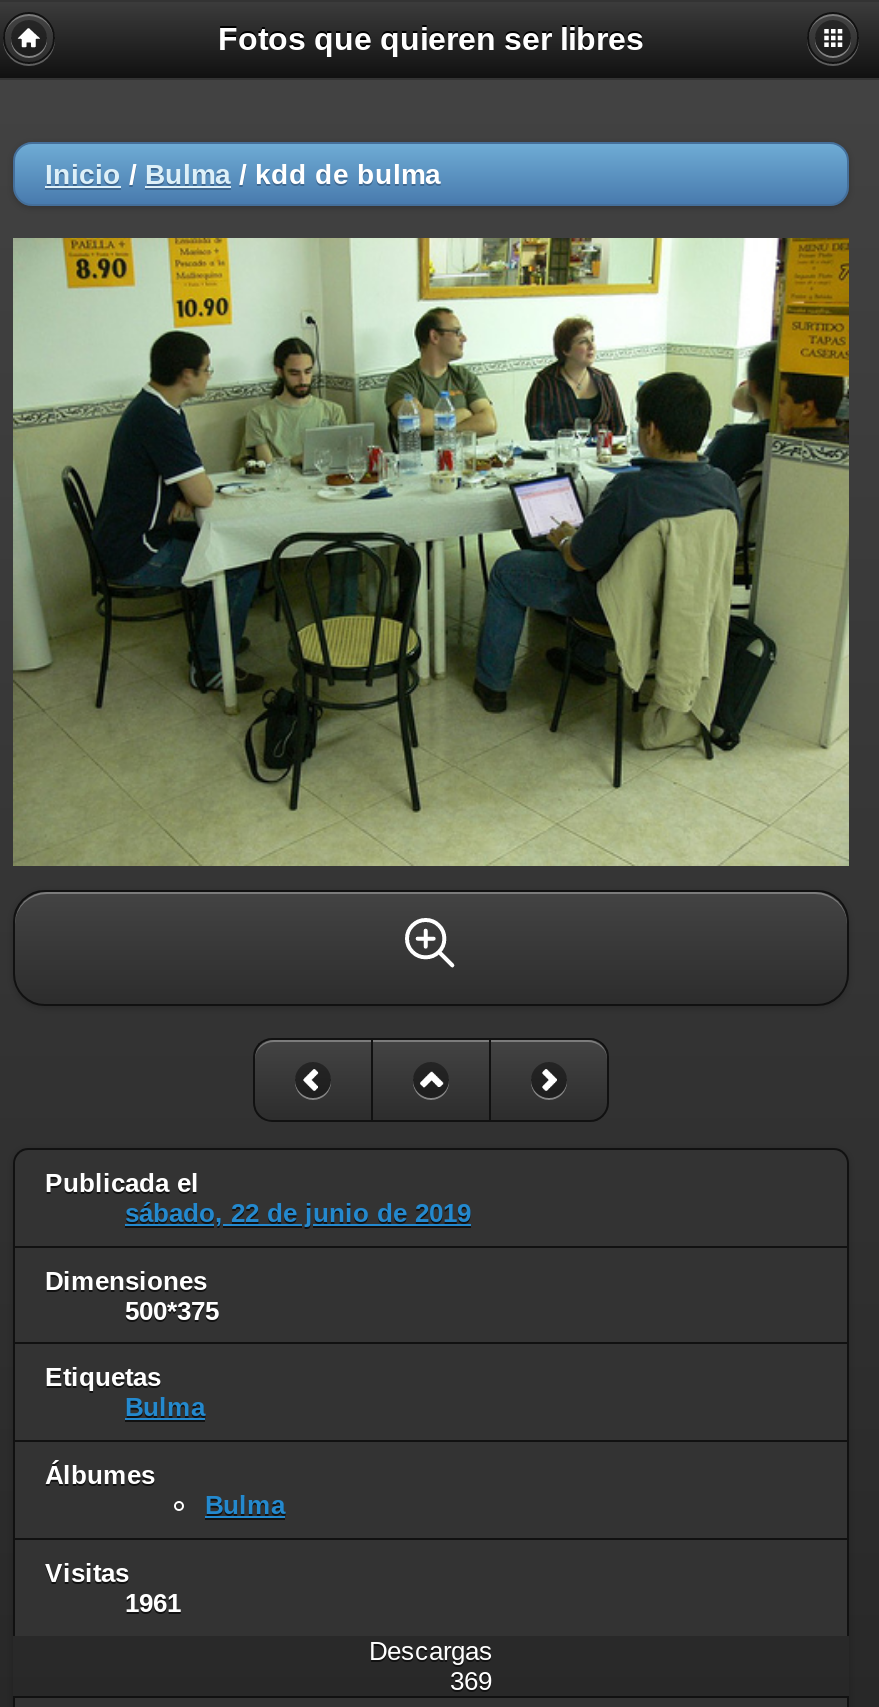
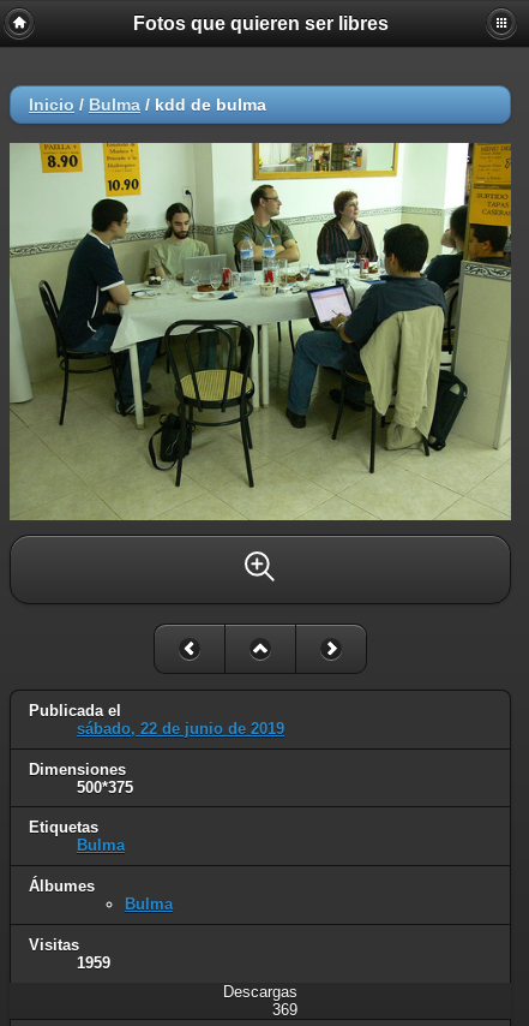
[125,1588,181,1618] 1961 -> [77,954,110,972] 1959

